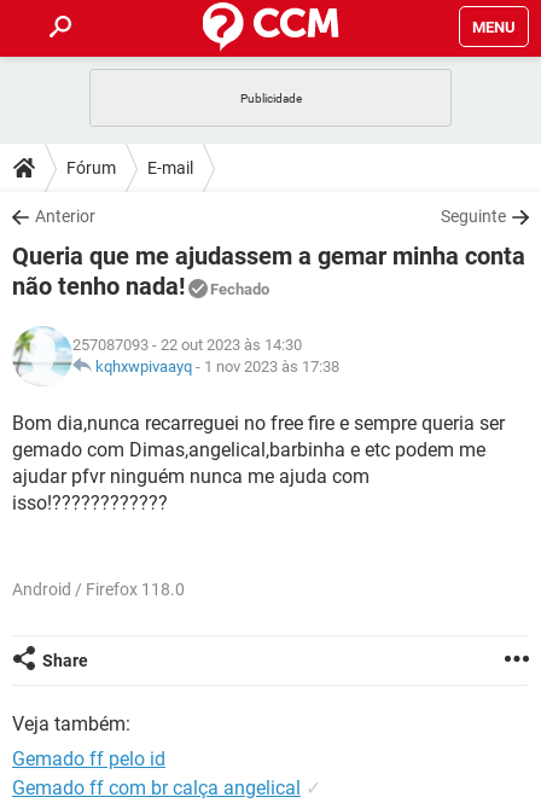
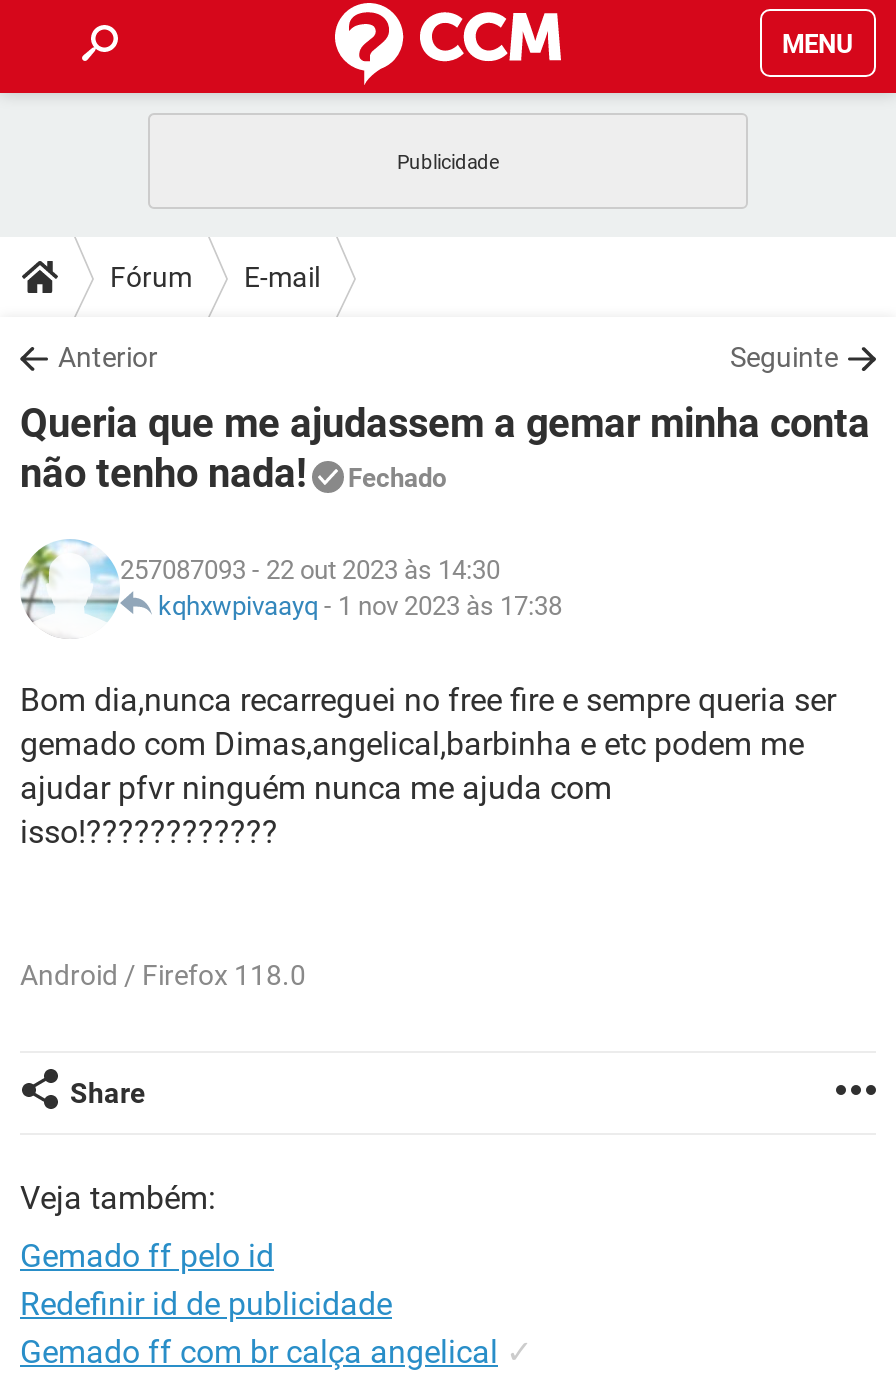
none -> [20,1285,392,1323] Redefinir id de publicidade

